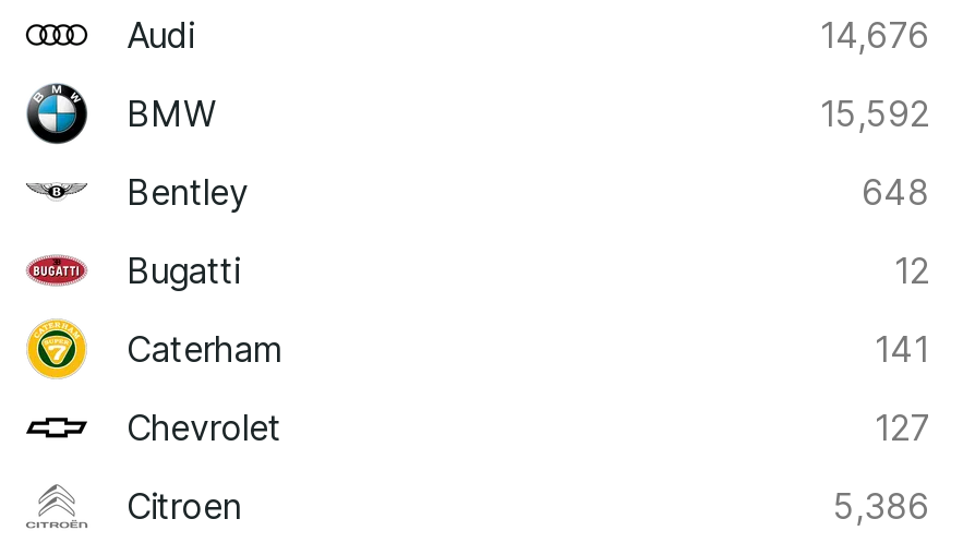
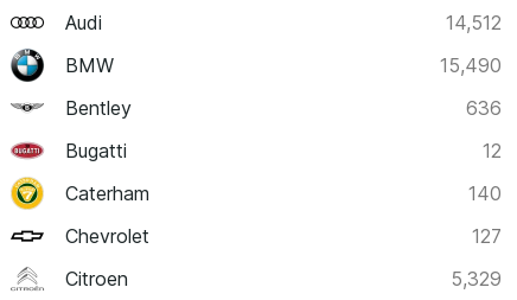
[820,12,929,56] 14,676 -> [446,10,502,34] 14,512
[820,90,929,134] 15,592 -> [440,53,502,76] 15,490
[862,169,929,213] 648 -> [466,95,502,119] 636
[875,326,929,370] 141 -> [468,181,502,205] 140
[833,483,929,527] 5,386 -> [451,266,502,290] 5,329

